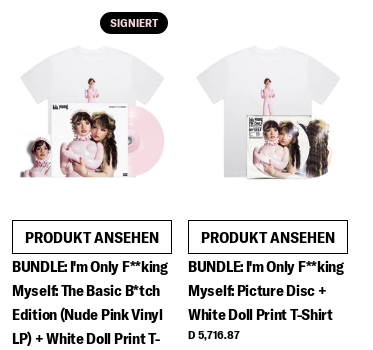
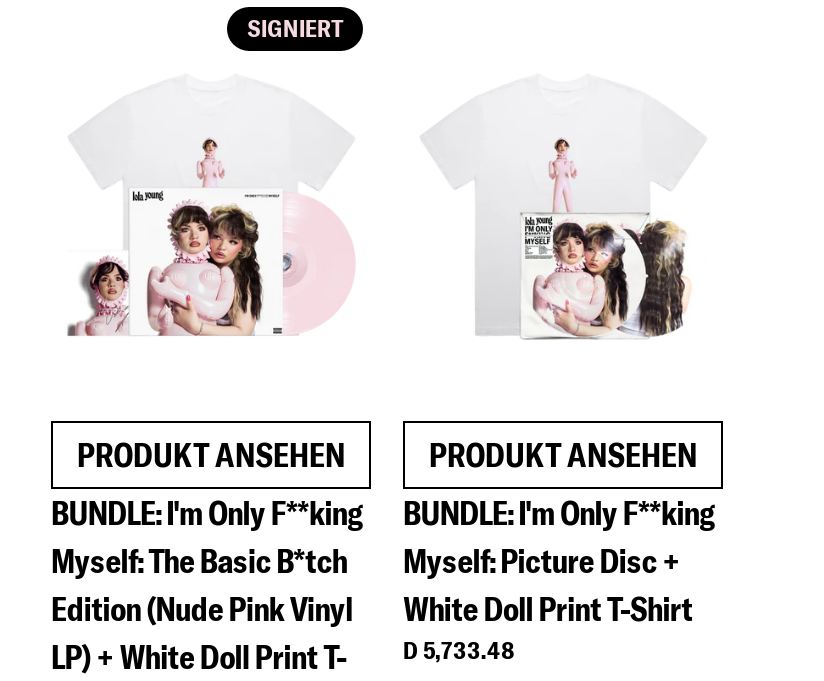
[12,327,240,348] LP) + White Doll Print T- D 5,716.87 -> [51,634,515,676] LP) + White Doll Print T- D 5,733.48

